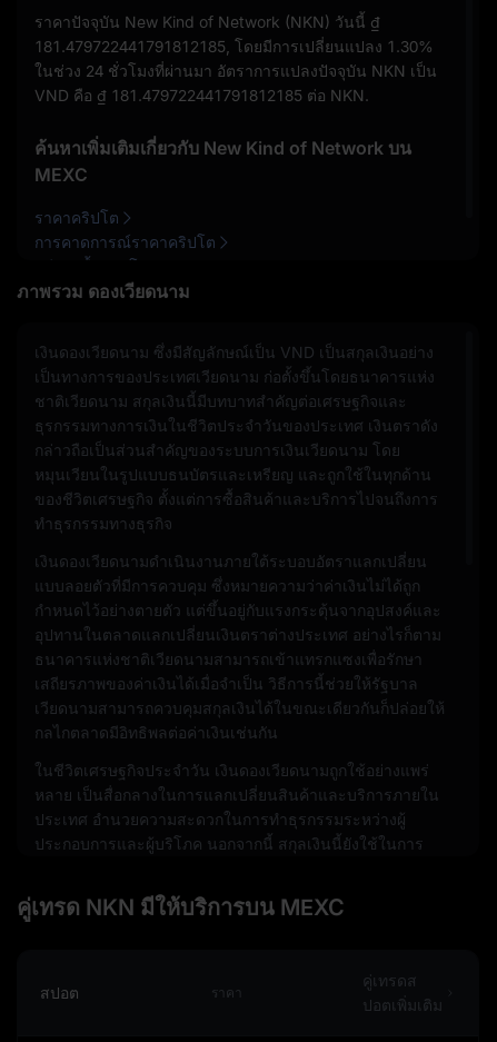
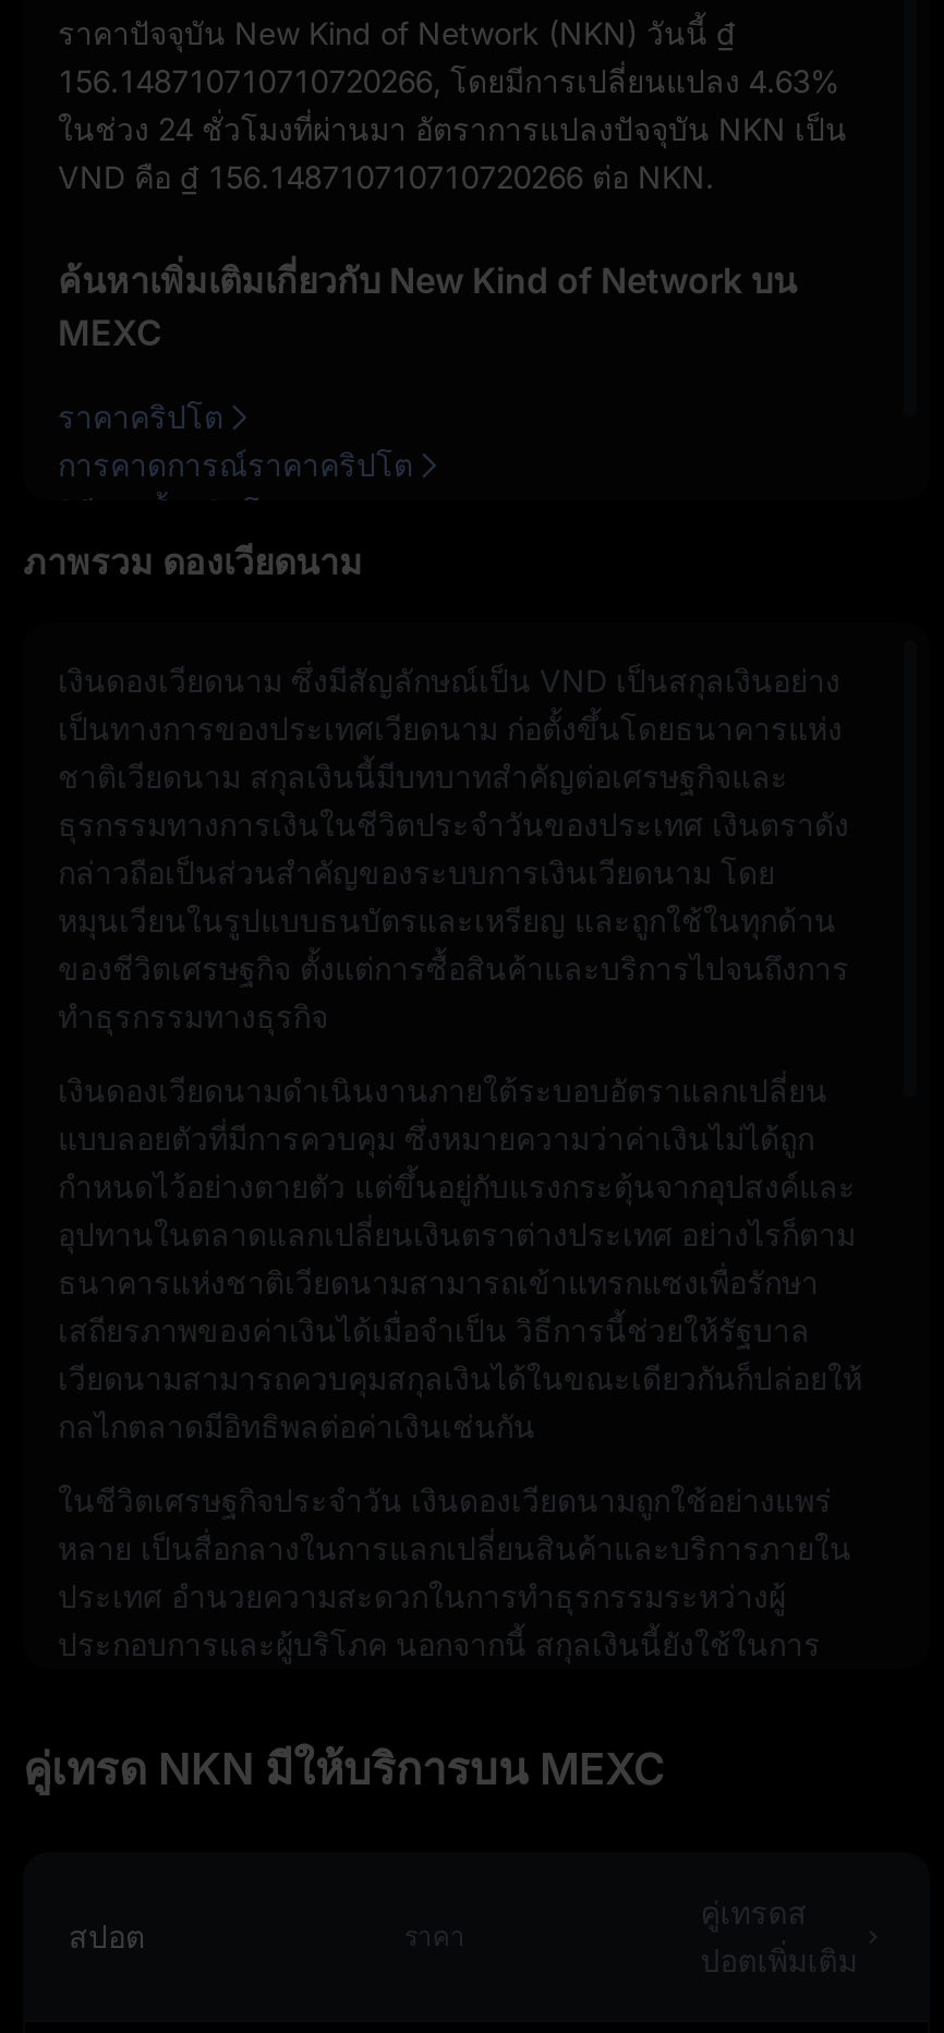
[34,37,434,56] 181.479722441791812185, โดยมีการเปลี่ยนแปลง1.30% -> [58,63,840,100] 156.148710710710720266, โดยมีการเปลี่ยนแปลง4.63%
[34,86,369,105] VND คือ₫ 181.479722441791812185ต่อ NKN. -> [58,159,714,196] VND คือ₫ 156.148710710710720266ต่อ NKN.

